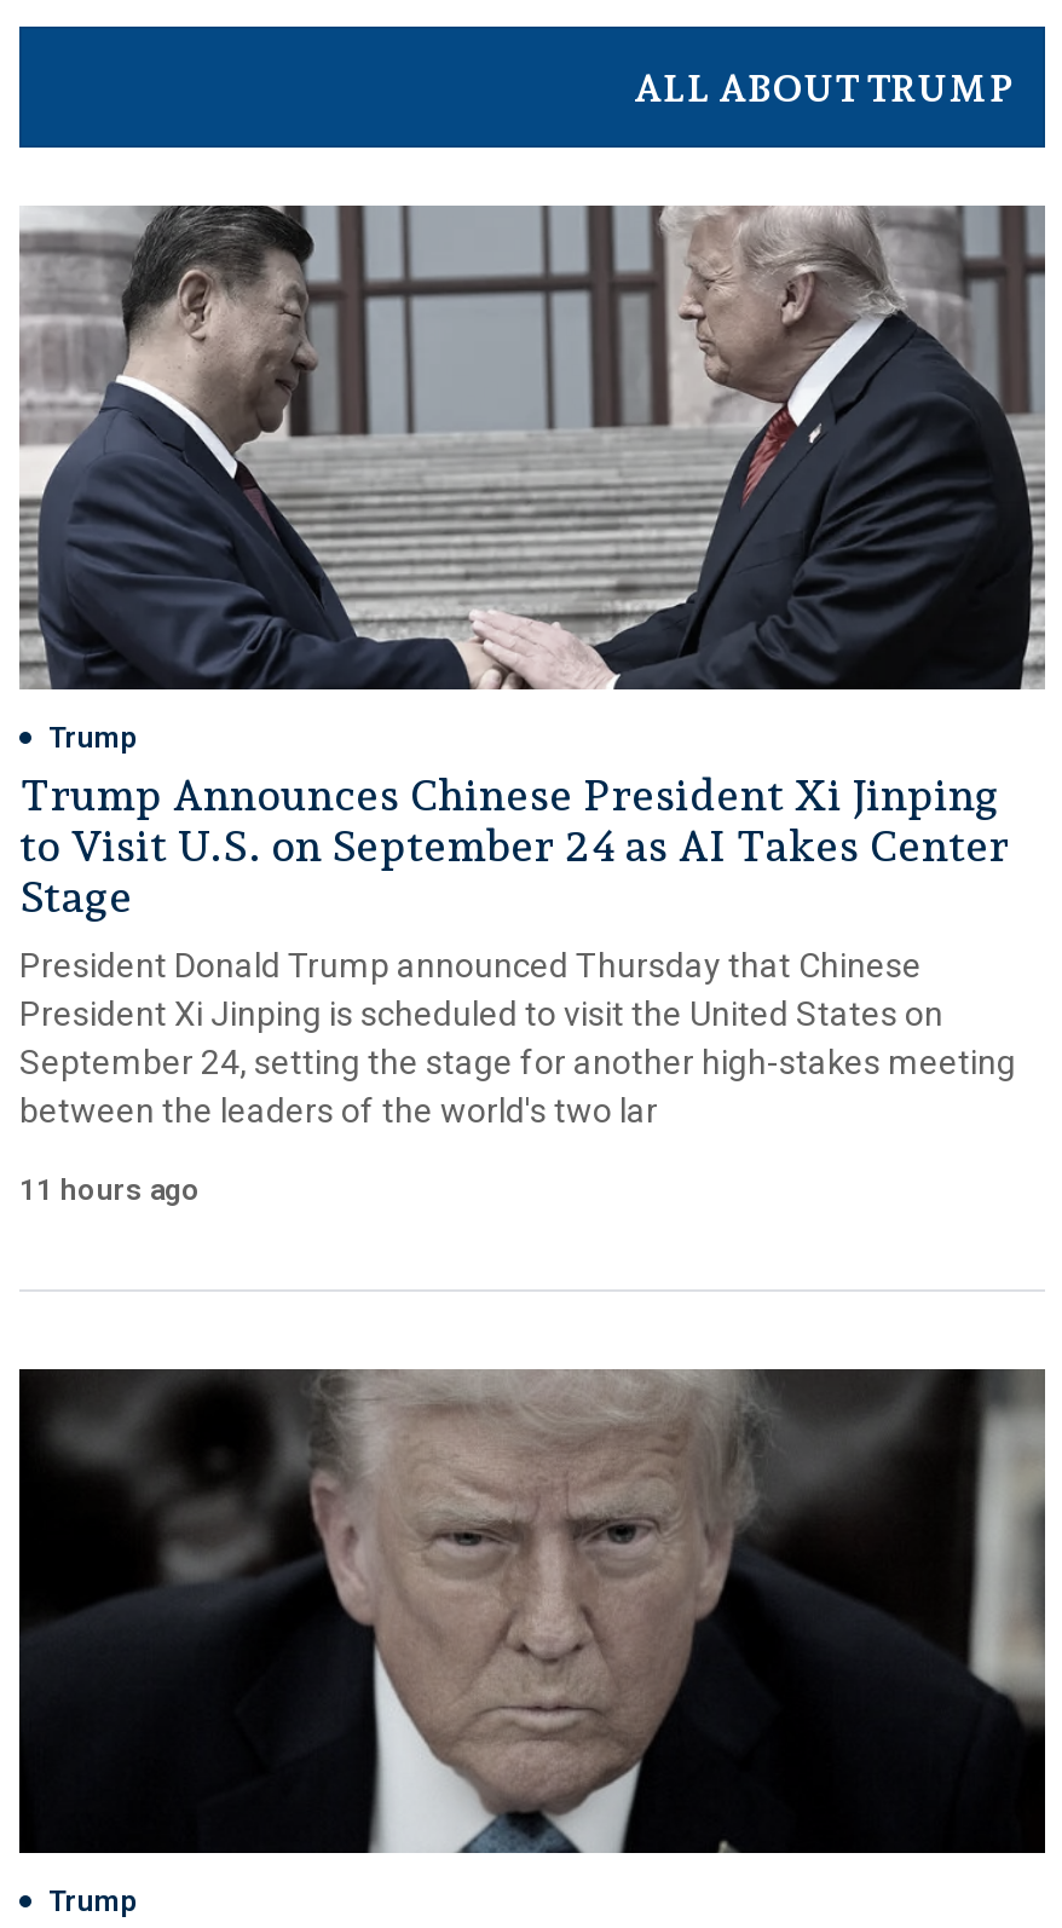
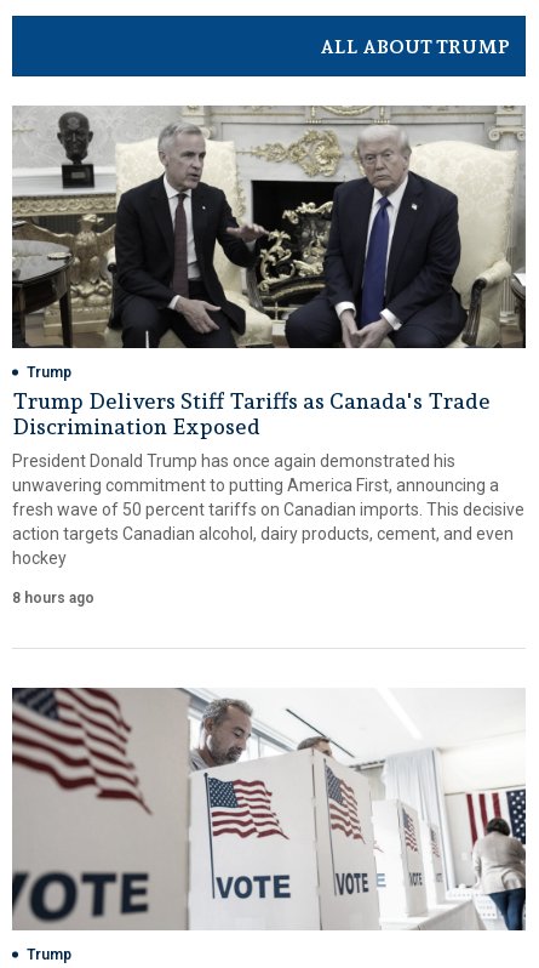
[19,206,1047,922] [image] | Trump Announces Chinese President Xi Jinping | to Visit U.S. on September 24 as AI Takes Center | Stage -> [11,106,527,439] [image] | Trump Delivers Stiff Tariffs as Canada's Trade | Discrimination Exposed
[19,946,1016,1130] President Donald Trump announced Thursday that Chinese | President Xi Jinping is scheduled to visit the United States on | September 24, setting the stage for another high-stakes meeting | between the leaders of the world's two lar -> [12,451,524,568] President Donald Trump has once again demonstrated his | unwavering commitment to putting America First, announcing a | fresh wave of 50 percent tariffs on Canadian imports. This decisive | action targets Canadian alcohol, dairy products, cement, and even | hockey
[19,1174,201,1208] 11 hours ago -> [12,590,94,607] 8 hours ago
[19,1367,1047,1855] [image] -> [11,688,527,932] [image]

